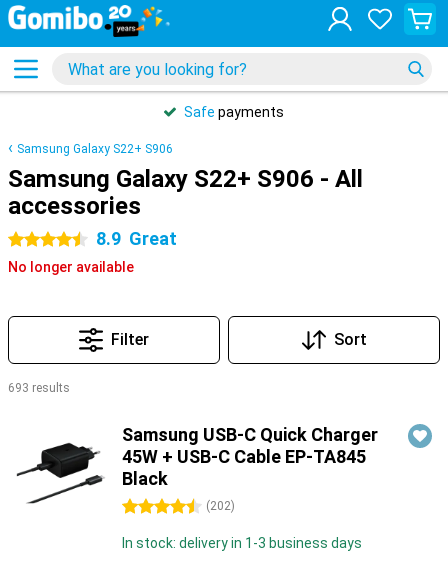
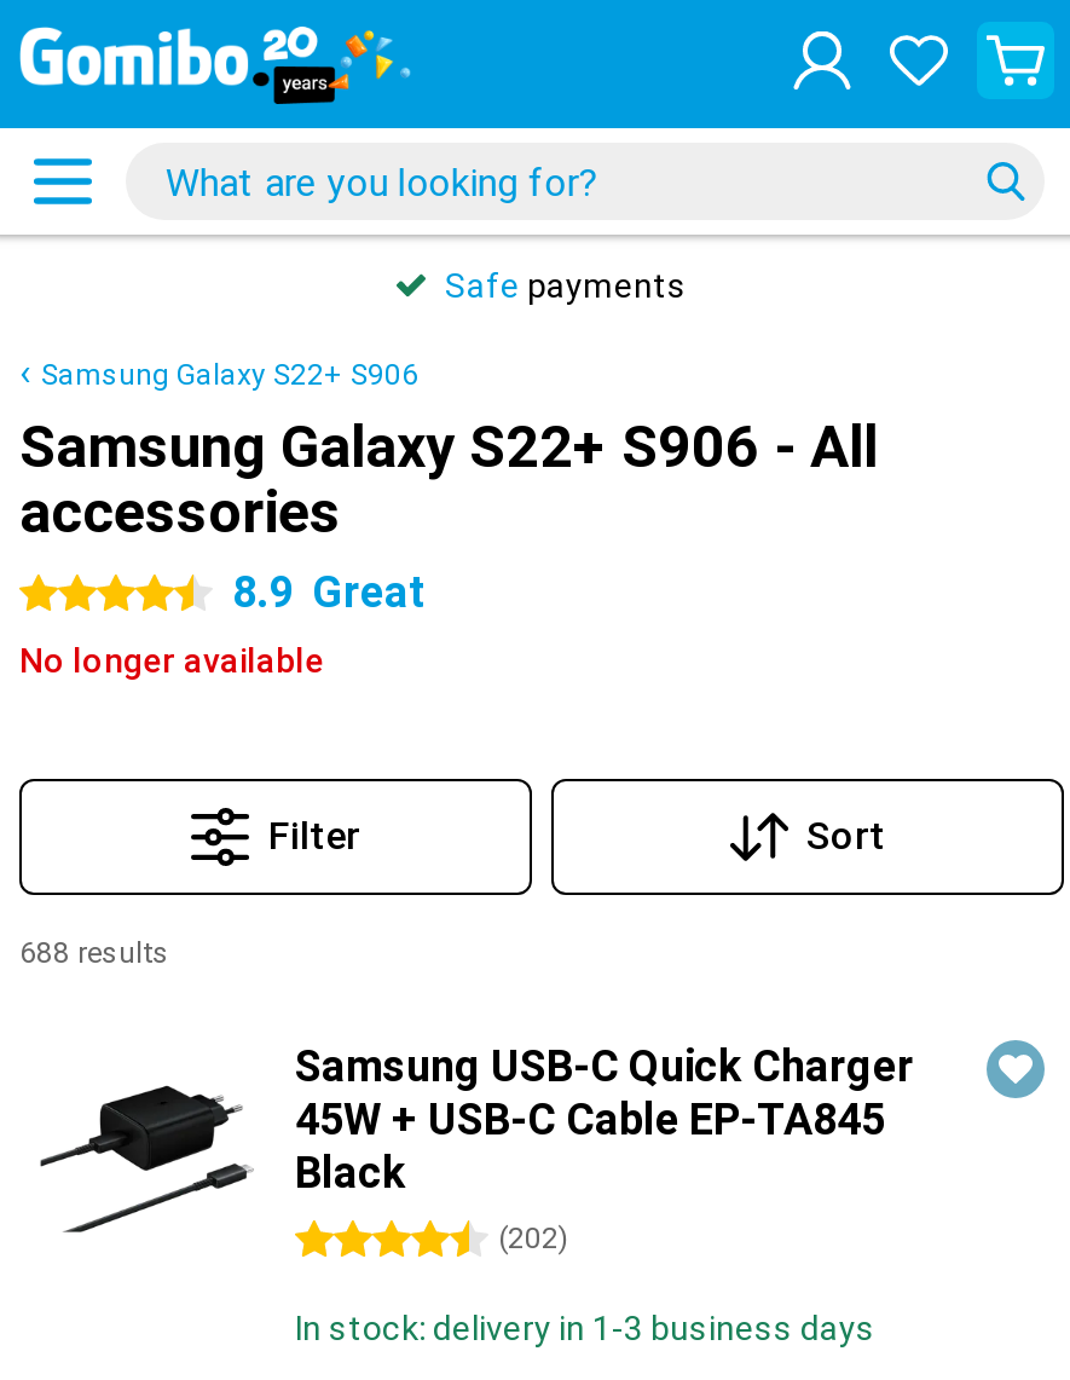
[8,381,70,395] 693 results -> [19,936,169,970] 688 results

